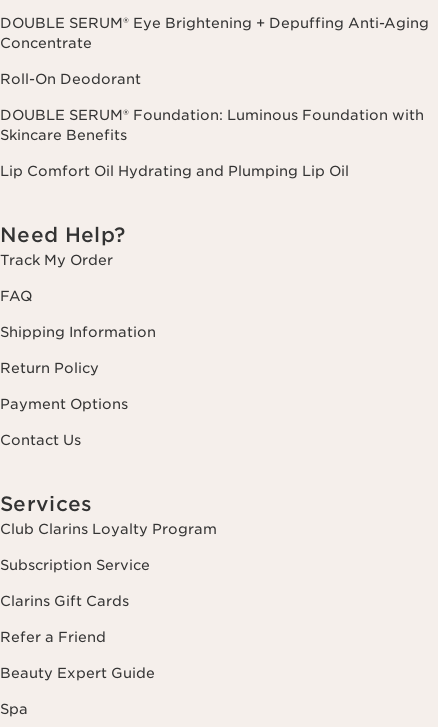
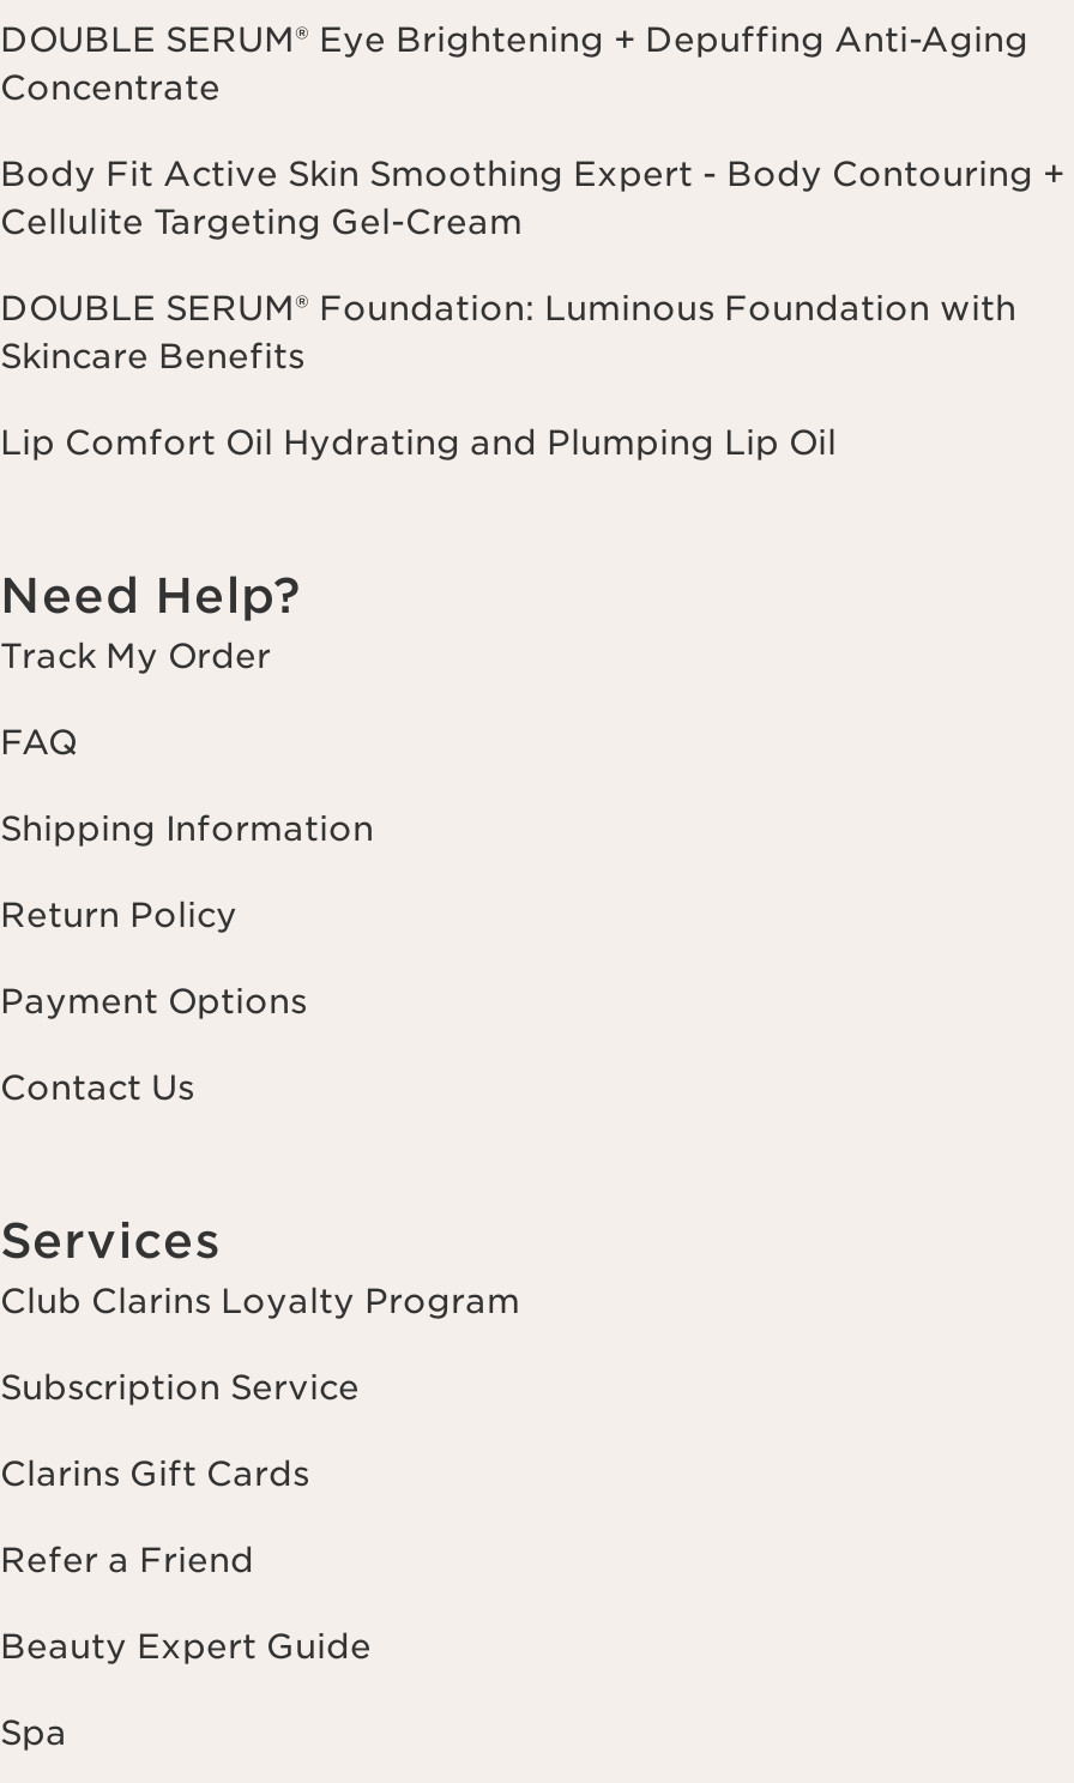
[0,71,141,87] Roll-On Deodorant -> [0,155,1064,241] Body Fit Active Skin Smoothing Expert - Body Contouring + | Cellulite Targeting Gel-Cream

